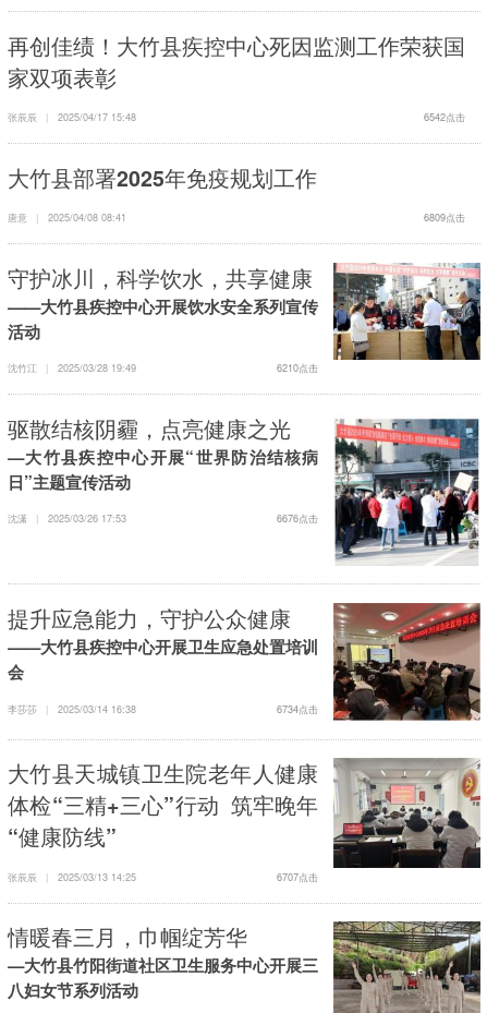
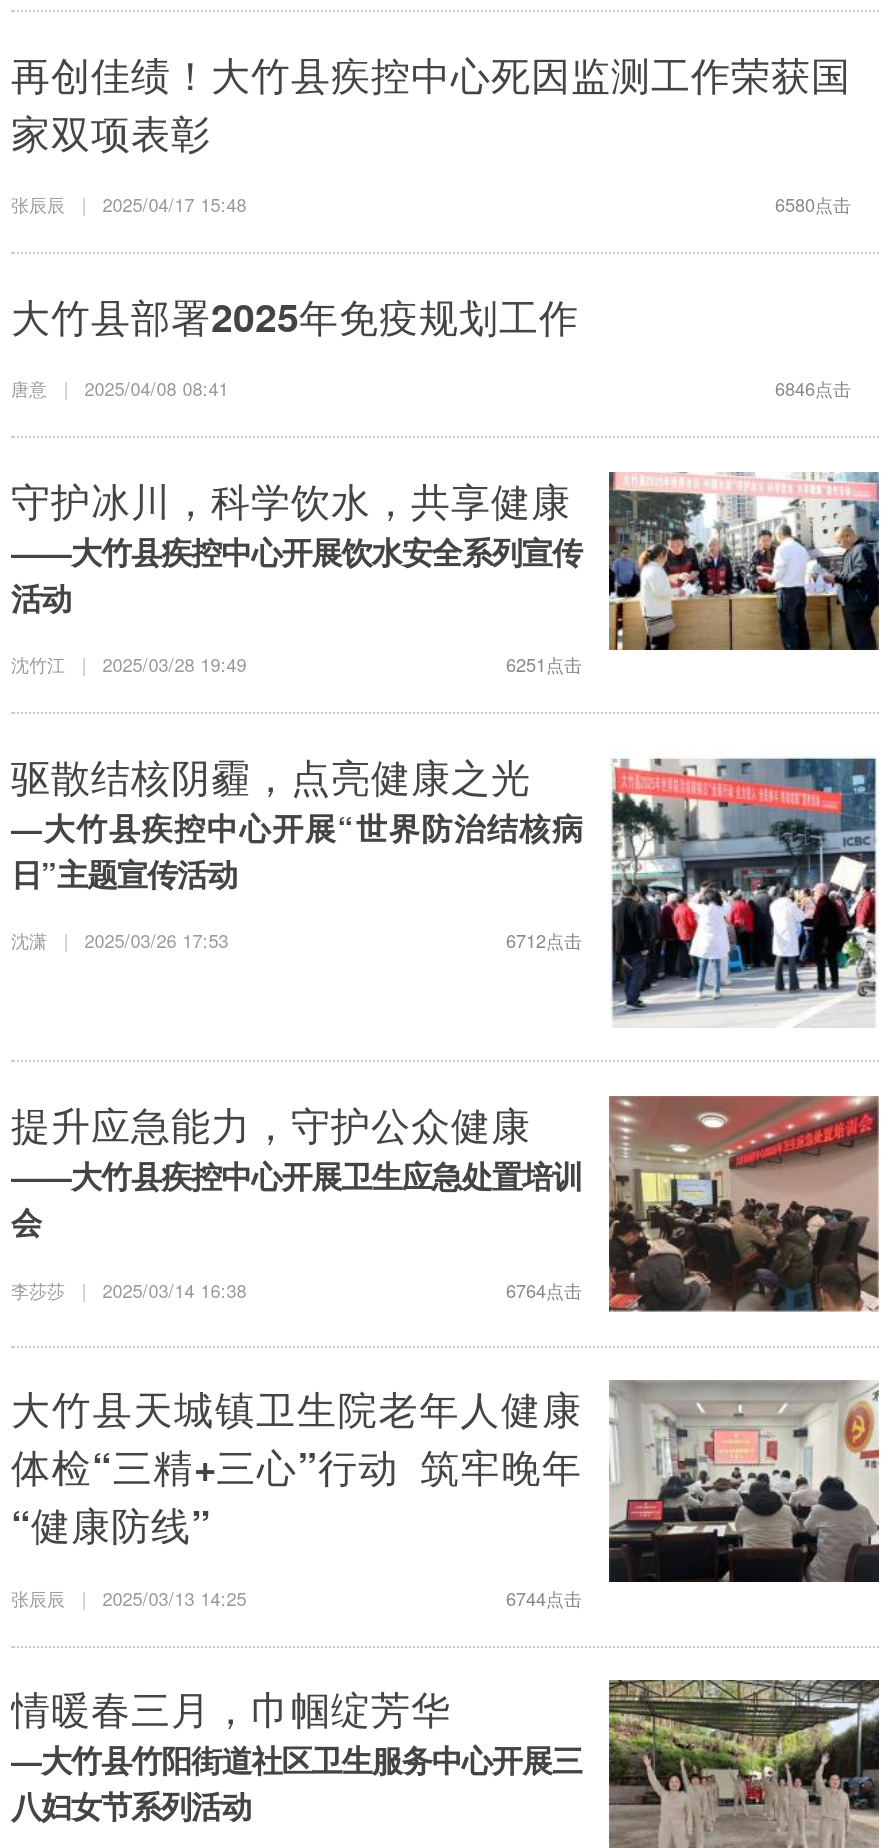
[424,110,465,124] 6542点击 -> [775,192,851,218] 6580点击
[424,210,465,225] 6809点击 -> [775,376,851,402] 6846点击
[277,361,319,375] 6210点击 -> [506,652,582,678] 6251点击
[277,511,319,526] 6676点击 -> [506,928,582,954] 6712点击
[277,702,319,716] 6734点击 -> [506,1277,582,1303] 6764点击
[277,870,319,884] 6707点击 -> [506,1586,582,1612] 6744点击

